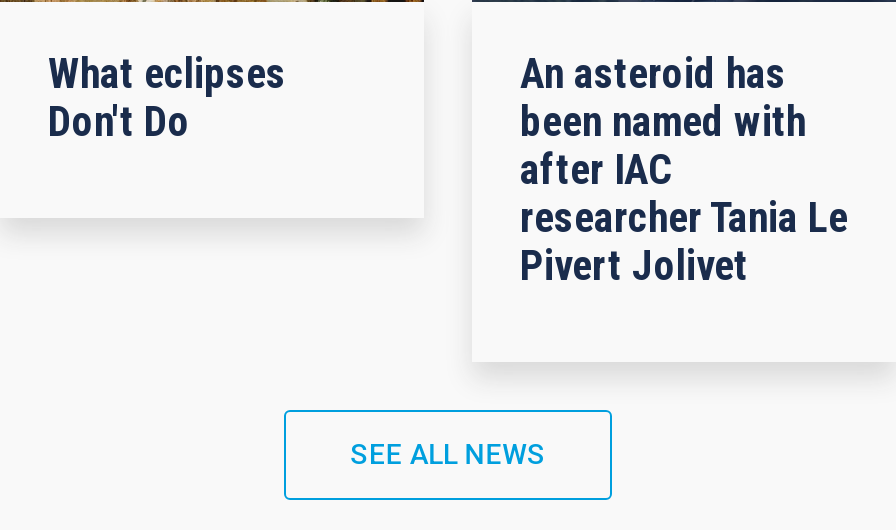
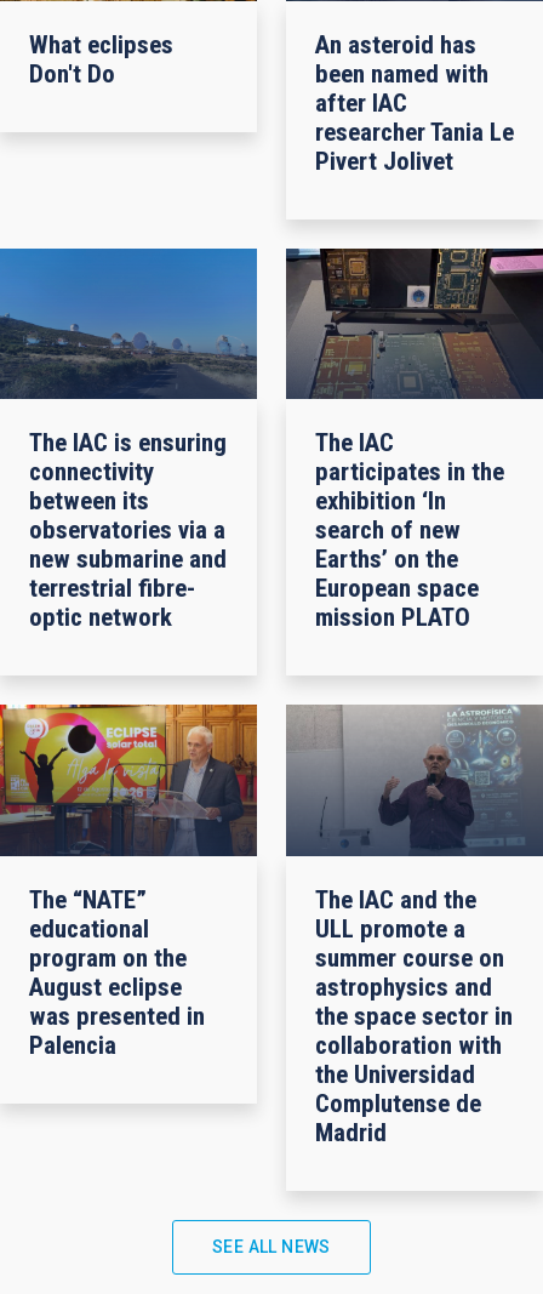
none -> [4,247,258,632] [image] | The IAC is ensuring | connectivity | between its | observatories via a | new submarine and | terrestrial fibre- | optic network
none -> [4,703,258,1060] [image] | The “NATE” | educational | program on the | August eclipse | was presented in | Palencia
none -> [286,247,539,632] [image] | The IAC | participates in the | exhibition ‘In | search of new | Earths’ on the | European space | mission PLATO
none -> [286,703,539,1147] [image] | The IAC and the | ULL promote a | summer course on | astrophysics and | the space sector in | collaboration with | the Universidad | Complutense de | Madrid

